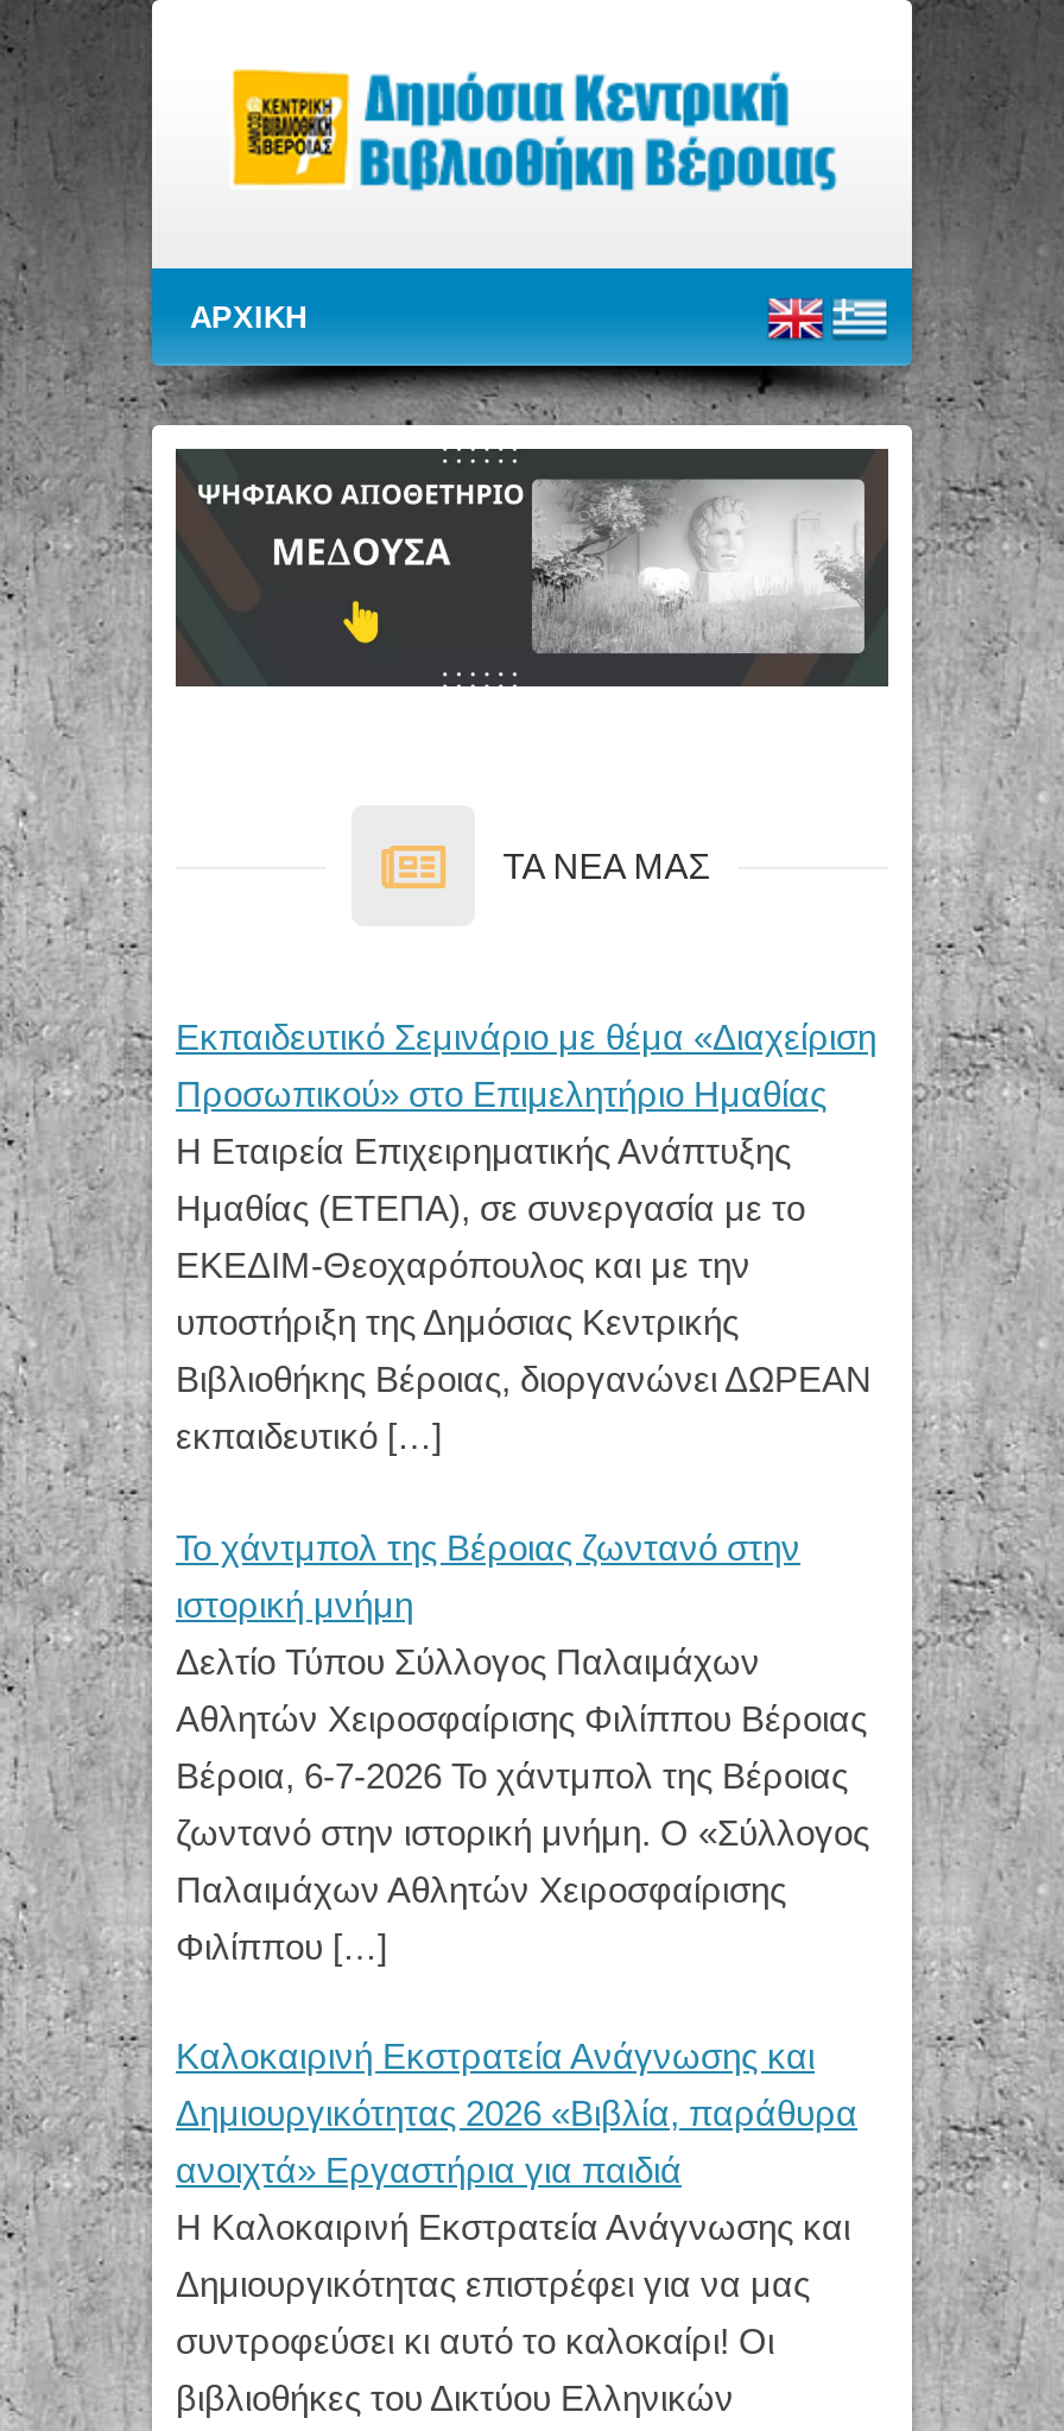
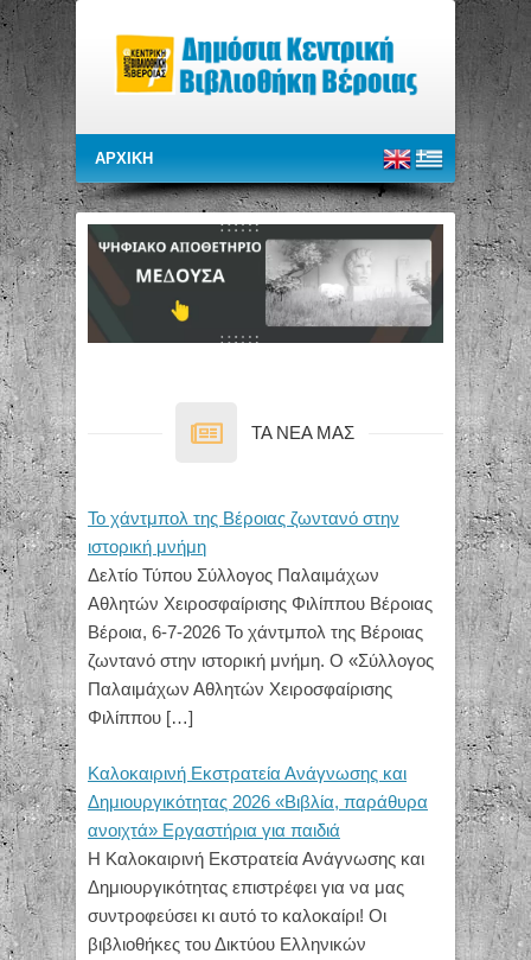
[176,1017,876,1456] Εκπαιδευτικό Σεμινάριο με θέμα «Διαχείριση | Προσωπικού» στο Επιμελητήριο Ημαθίας | Η Εταιρεία Επιχειρηματικής Ανάπτυξης | Ημαθίας (ΕΤΕΠΑ), σε συνεργασία με το | ΕΚΕΔΙΜ-Θεοχαρόπουλος και με την | υποστήριξη της Δημόσιας Κεντρικής | Βιβλιοθήκης Βέροιας, διοργανώνει ΔΩΡΕΑΝ | εκπαιδευτικό […] -> none

